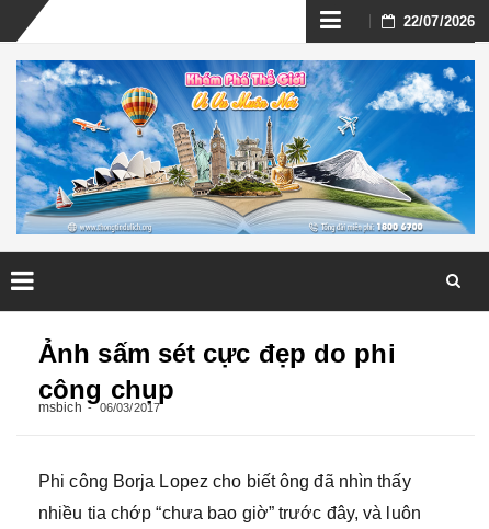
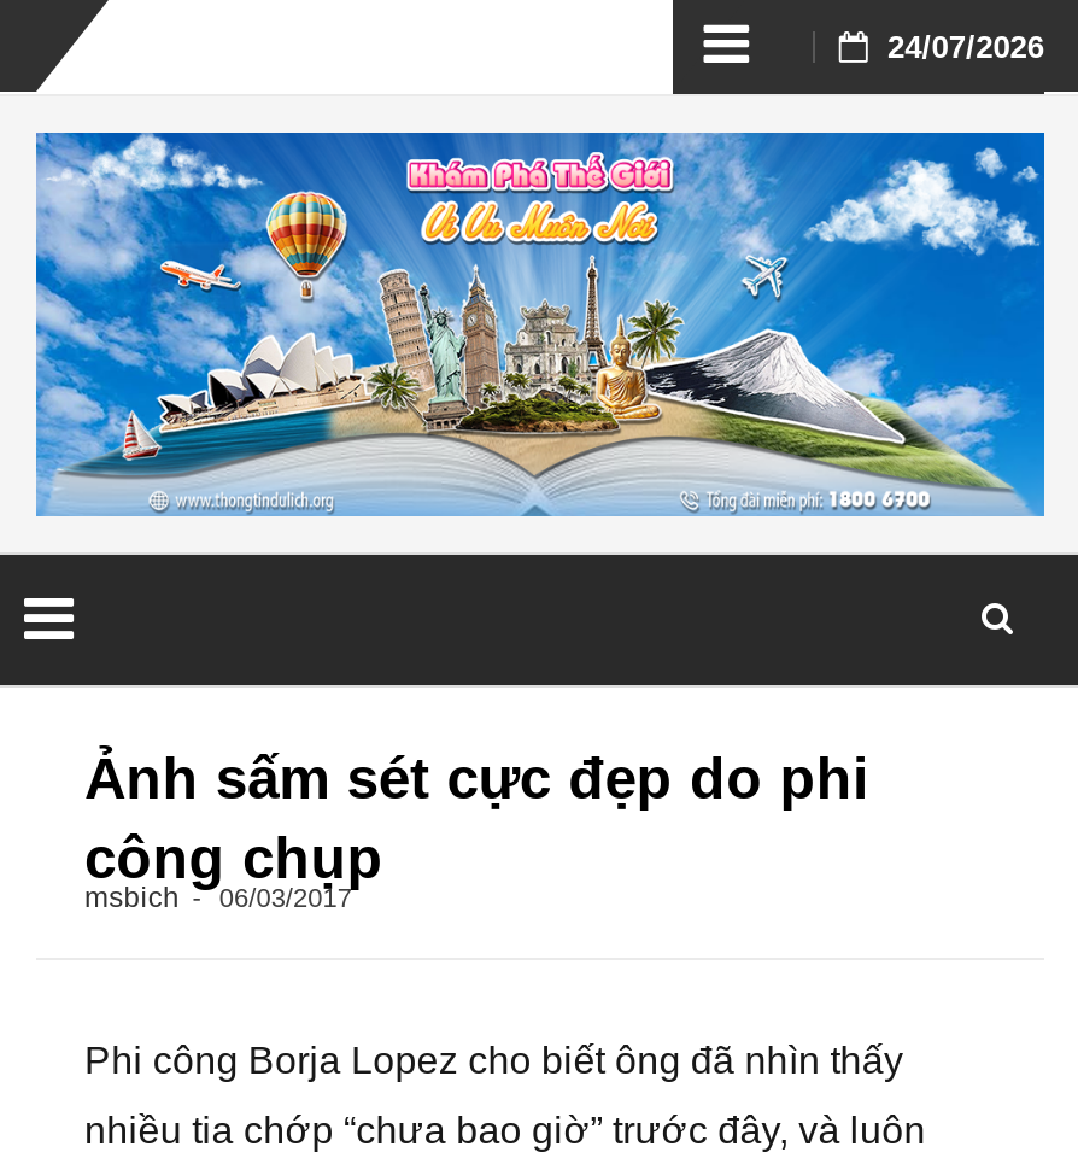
[403,13,475,30] 22/07/2026 -> [887,29,1044,65] 24/07/2026

